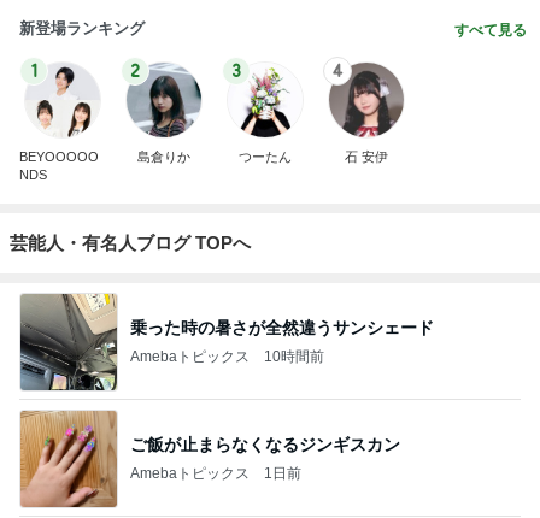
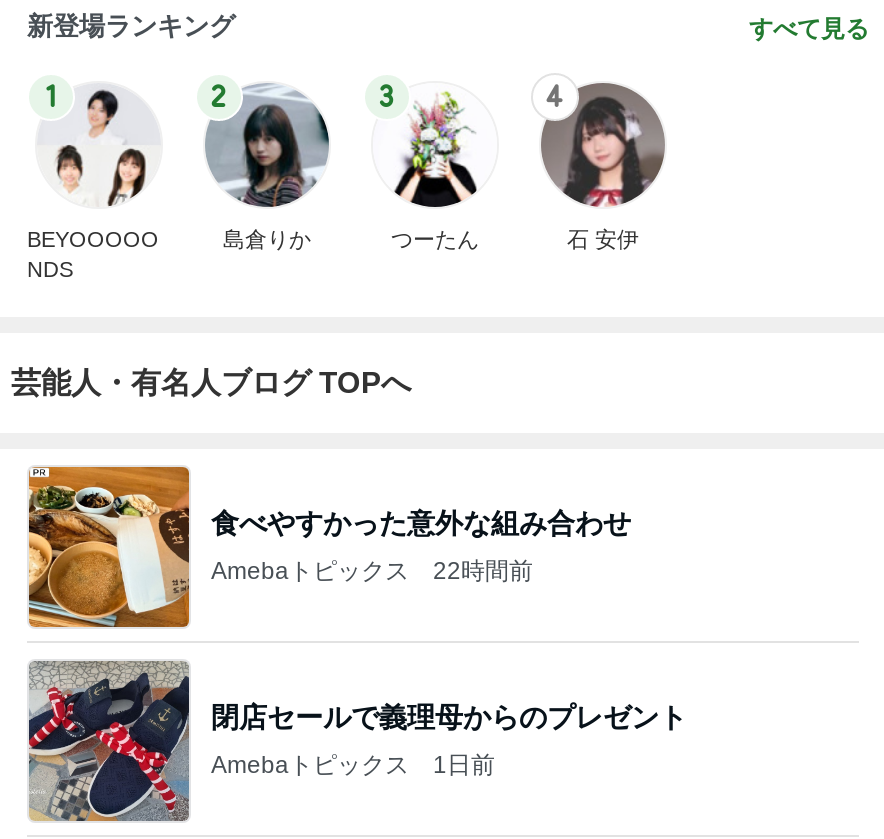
[19,293,434,392] [image] | 乗った時の暑さが全然違うサンシェード -> [27,465,631,629] [image] | 食べやすかった意外な組み合わせ
[130,348,324,364] Amebaトピックス 10時間前 -> [211,556,533,584] Amebaトピックス 22時間前
[19,411,400,508] [image] | ご飯が止まらなくなるジンギスカン -> [27,661,687,823] [image] | 閉店セールで義理母からのプレゼント

